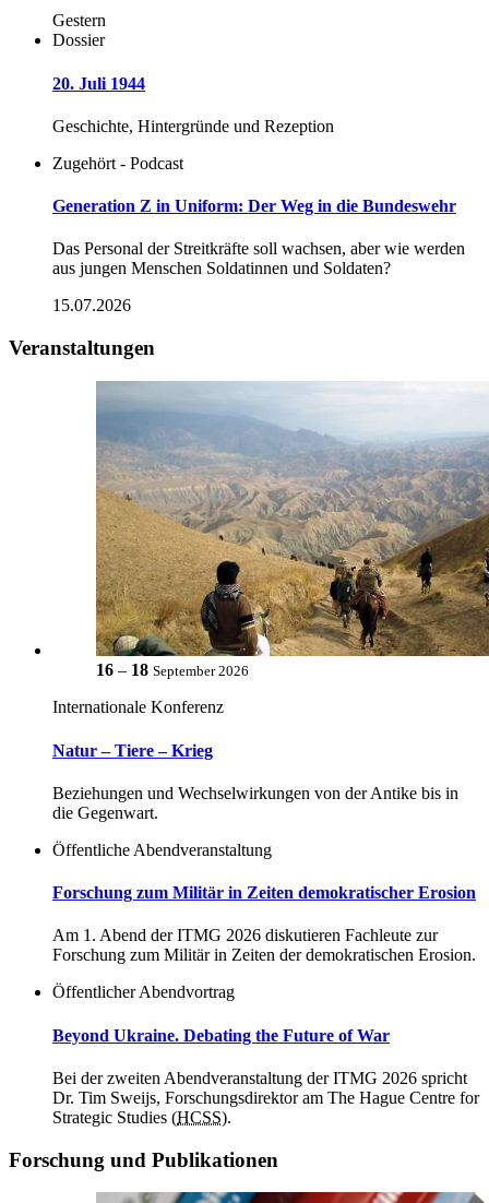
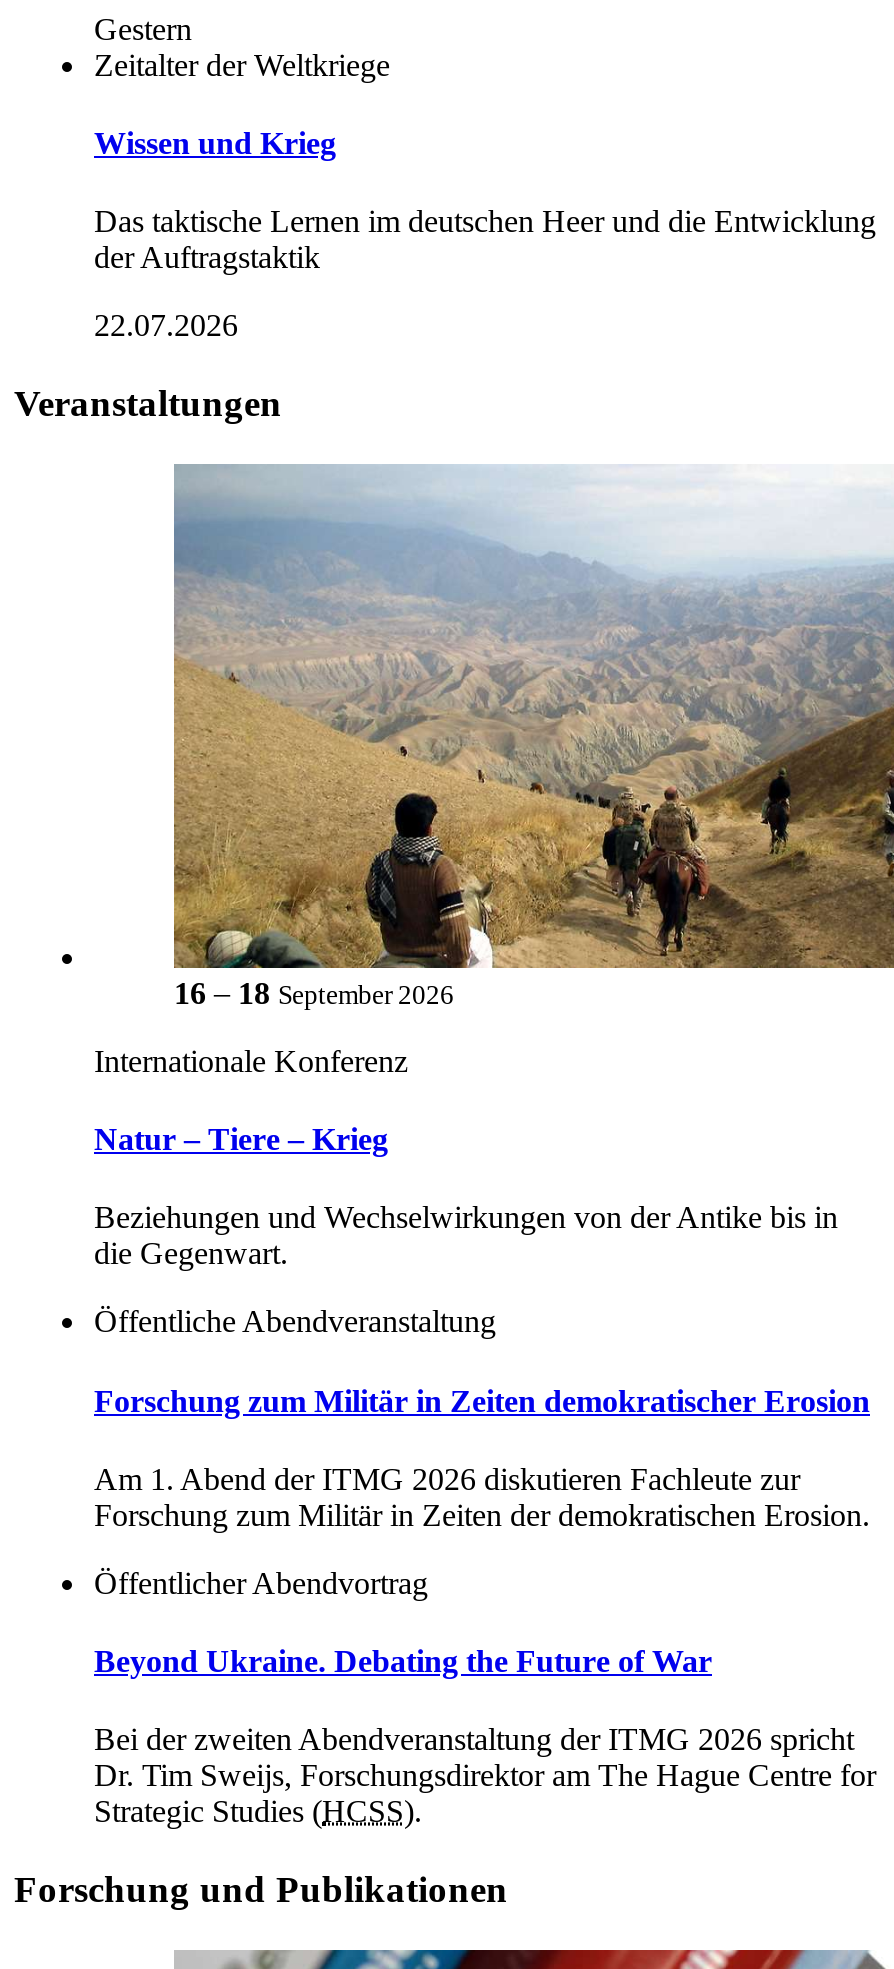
[52,31,465,315] Dossier | 20. Juli 1944 | Geschichte, Hintergründe und Rezeption | Zugehört - Podcast | Generation Z in Uniform: Der Weg in die Bundeswehr | Das Personal der Streitkräfte soll wachsen, aber wie werden | aus jungen Menschen Soldatinnen und Soldaten? | 15.07.2026 -> [94,47,876,342] Zeitalter der Weltkriege | Wissen und Krieg | Das taktische Lernen im deutschen Heer und die Entwicklung | der Auftragstaktik | 22.07.2026

